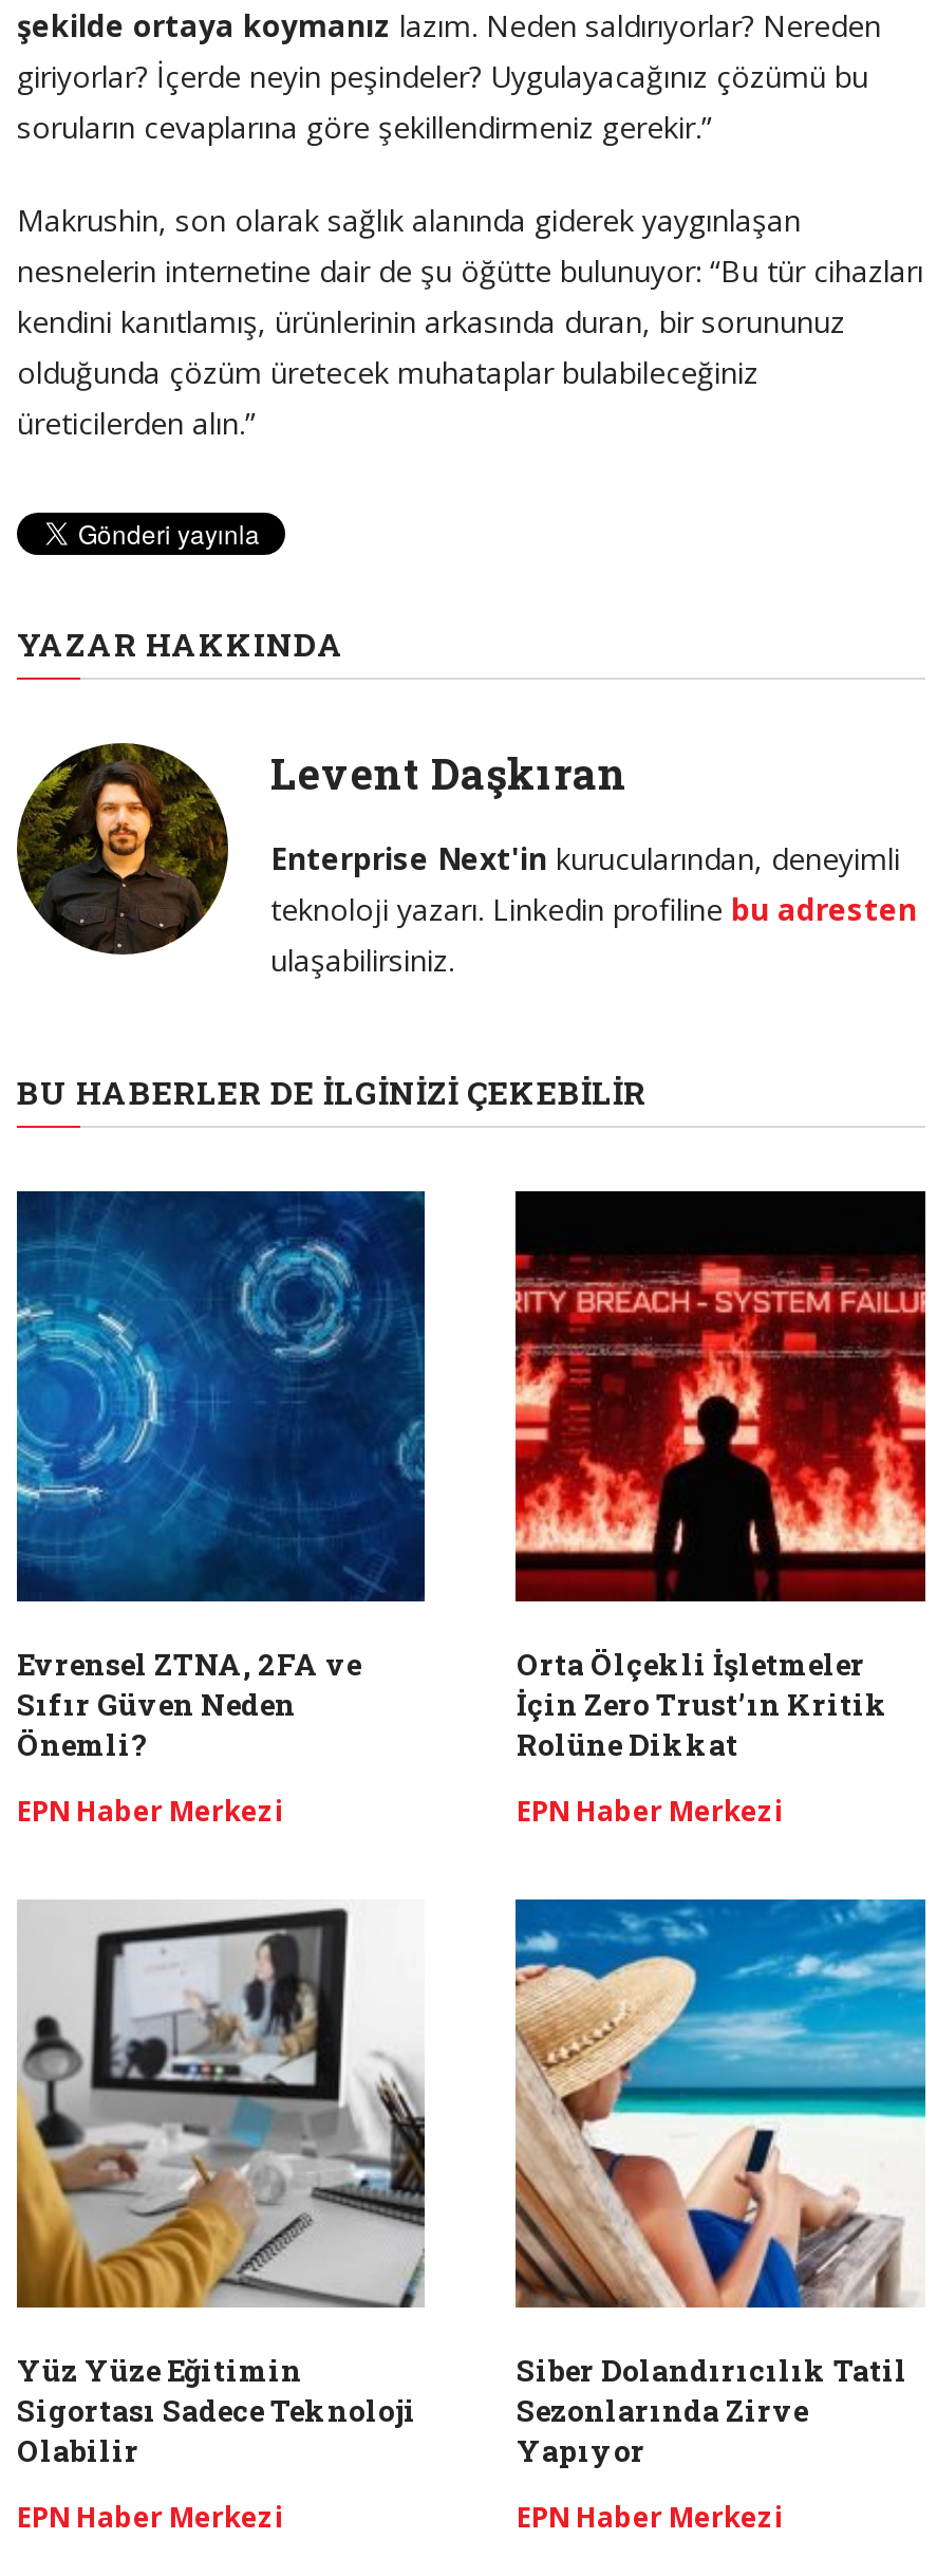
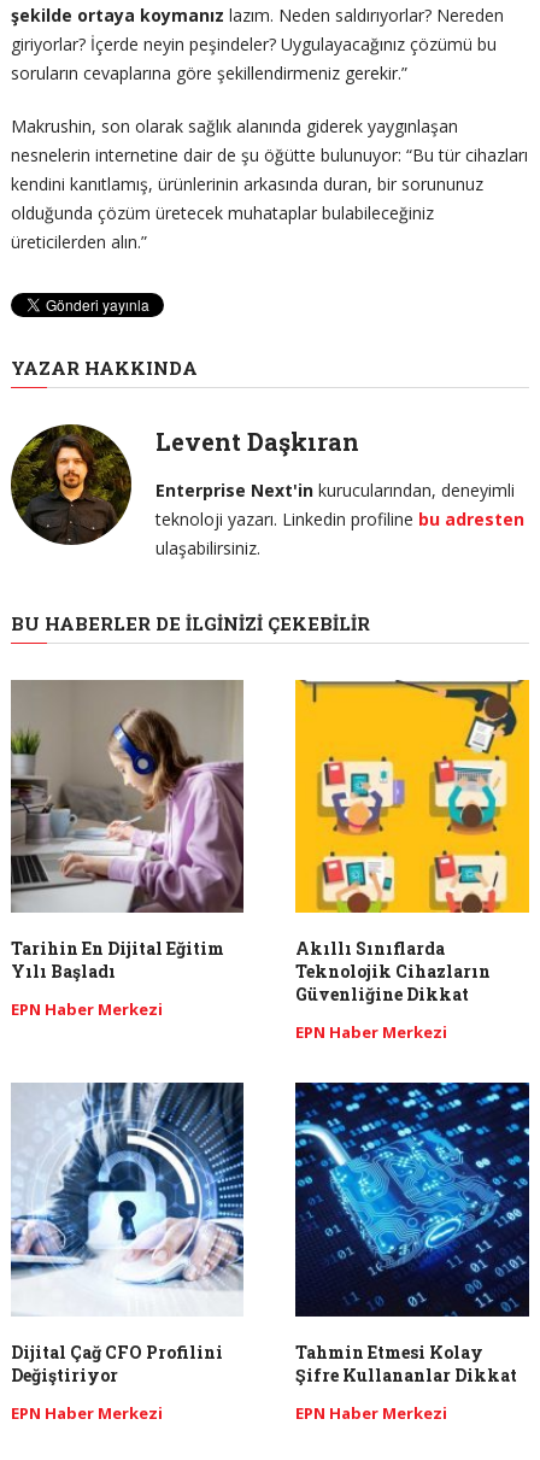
[15,1190,427,1764] [image] | Evrensel ZTNA, 2FA ve | Sıfır Güven Neden | Önemli? -> [10,680,245,983] [image] | Tarihin En Dijital Eğitim | Yılı Başladı
[513,1188,927,1764] [image] | Orta Ölçekli İşletmeler | İçin Zero Trust’ın Kritik | Rolüne Dikkat -> [294,679,530,1006] [image] | Akıllı Sınıflarda | Teknolojik Cihazların | Güvenliğine Dikkat
[15,1903,427,2471] [image] | Yüz Yüze Eğitimin | Sigortası Sadece Teknoloji | Olabilir -> [10,1081,245,1386] [image] | Dijital Çağ CFO Profilini | Değiştiriyor
[513,1896,927,2471] [image] | Siber Dolandırıcılık Tatil | Sezonlarında Zirve | Yapıyor -> [294,1081,530,1386] [image] | Tahmin Etmesi Kolay | Şifre Kullananlar Dikkat

